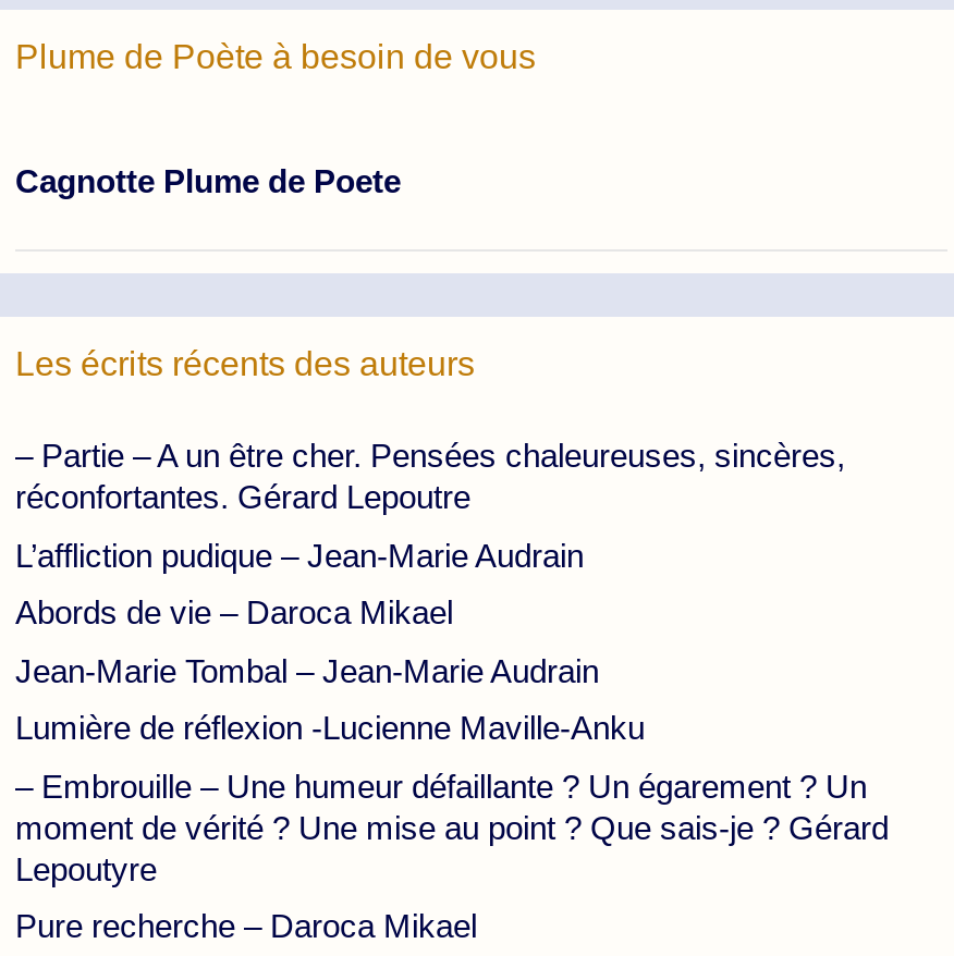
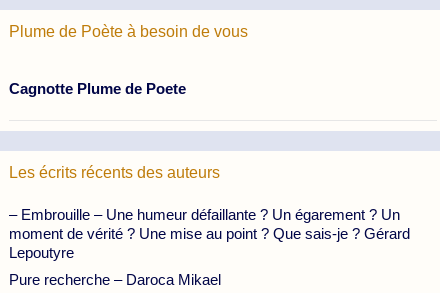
[15,437,845,747] – Partie – A un être cher. Pensées chaleureuses, sincères, | réconfortantes. Gérard Lepoutre | L’affliction pudique – Jean-Marie Audrain | Abords de vie – Daroca Mikael | Jean-Marie Tombal – Jean-Marie Audrain | Lumière de réflexion -Lucienne Maville-Anku -> none

